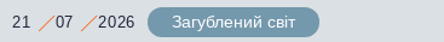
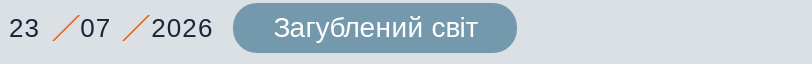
[12,12,295,32] 21 07 2026 Загублений світ -> [9,11,477,43] 23 07 2026 Загублений світ

